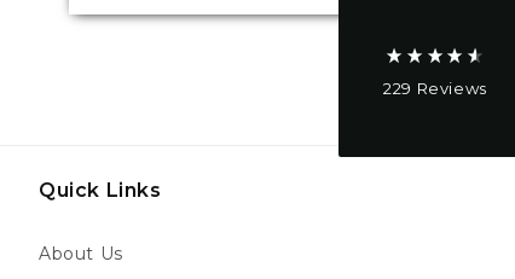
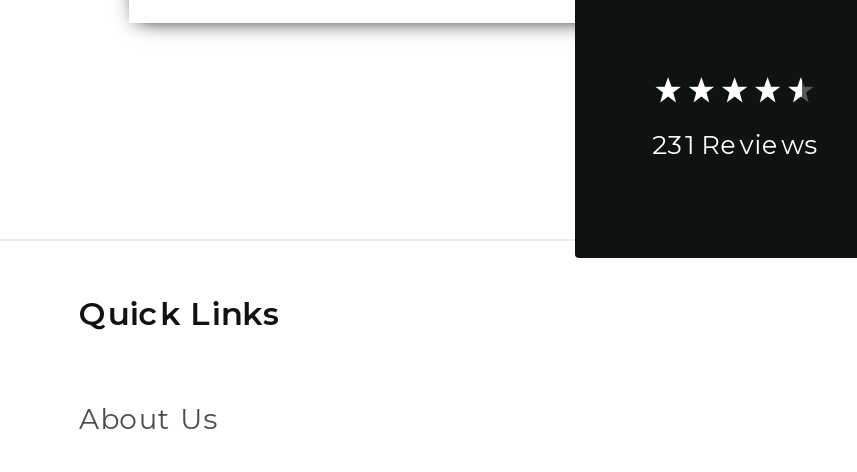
[383,78,487,97] 229 Reviews -> [652,128,818,160] 231 Reviews

